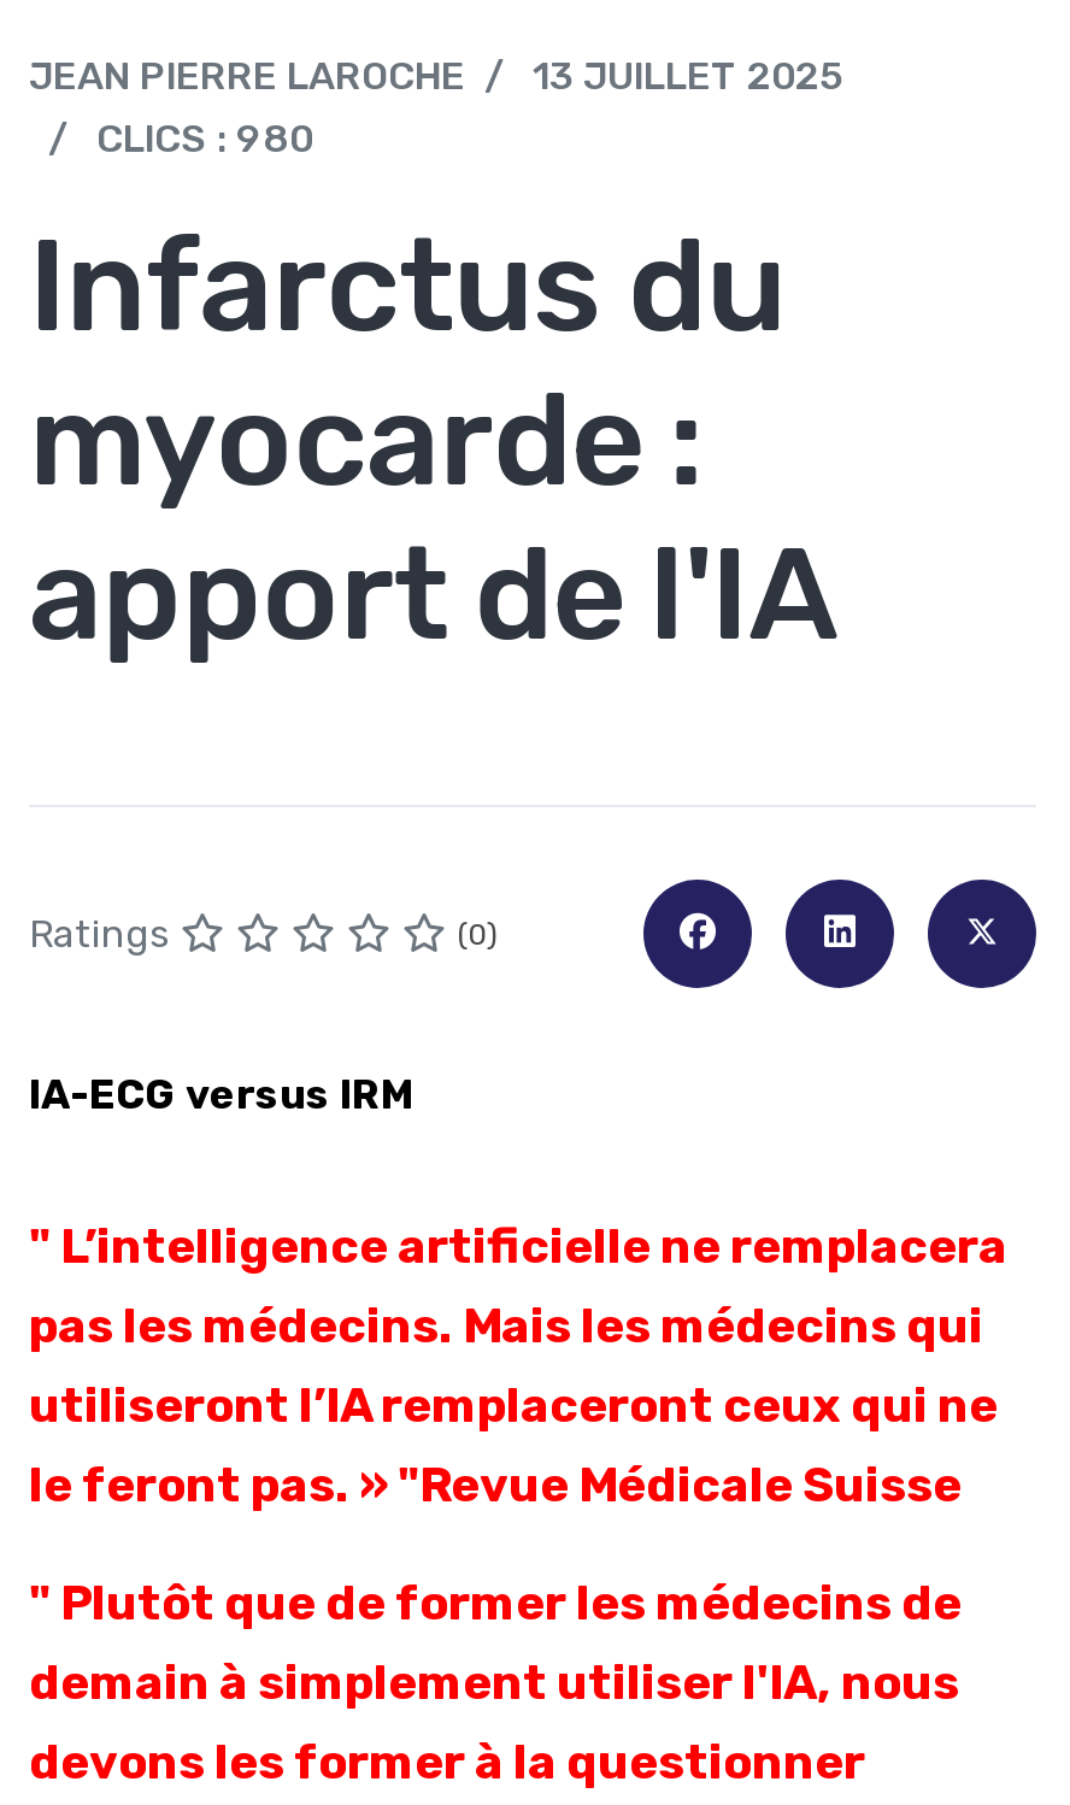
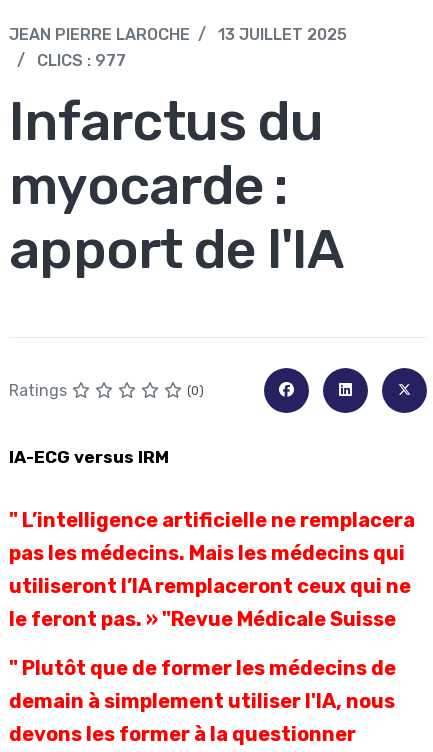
[96,116,313,161] CLICS : 980 -> [37,51,126,70] CLICS : 977

